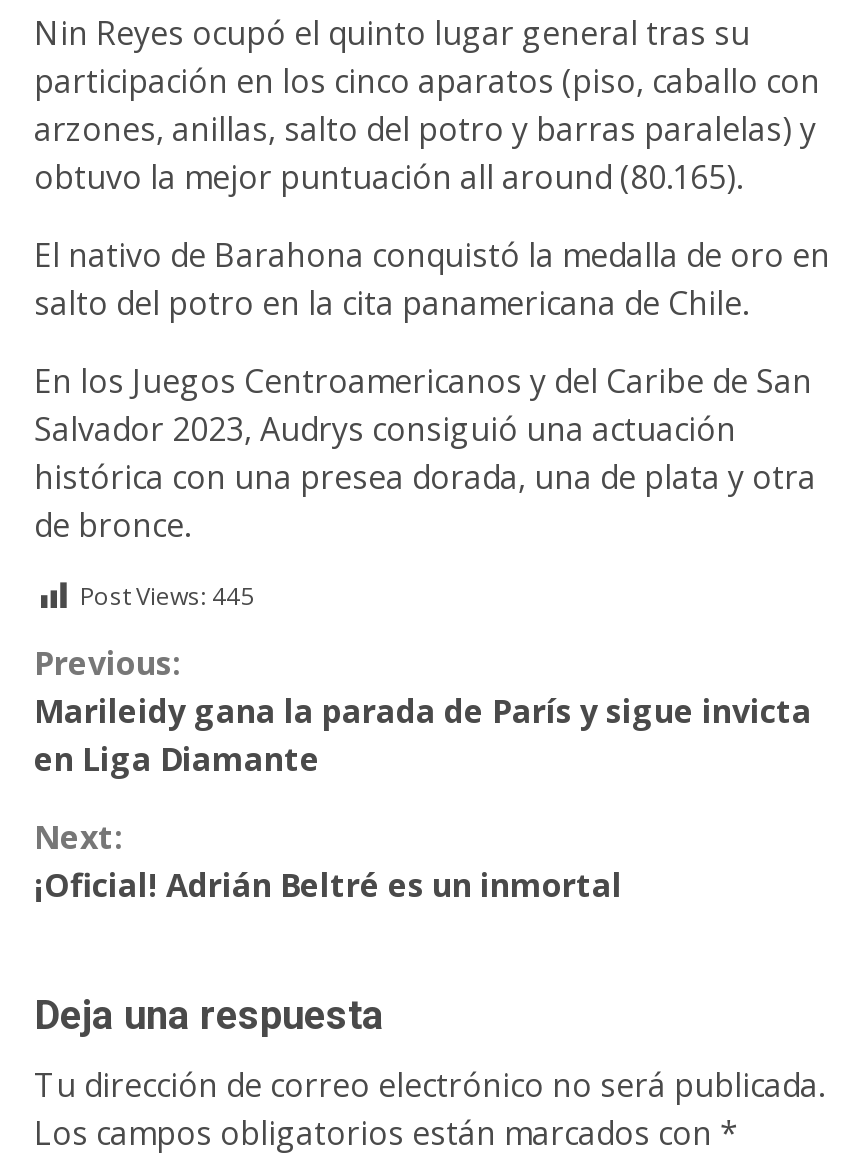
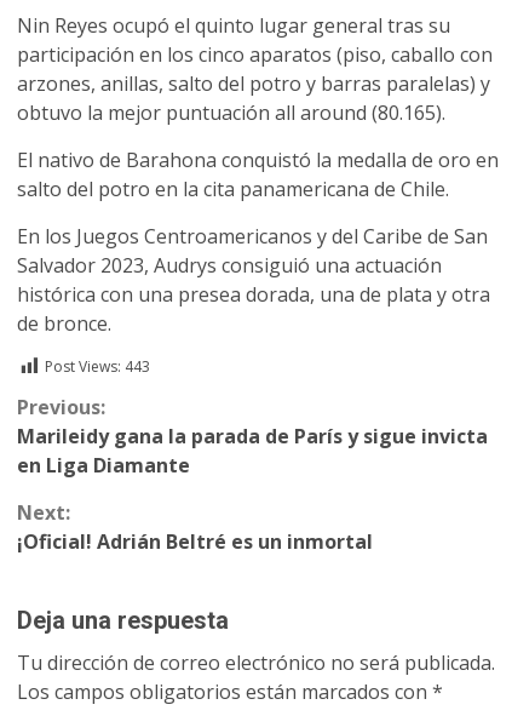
[80,579,254,613] Post Views: 445 -> [45,356,150,377] Post Views: 443

